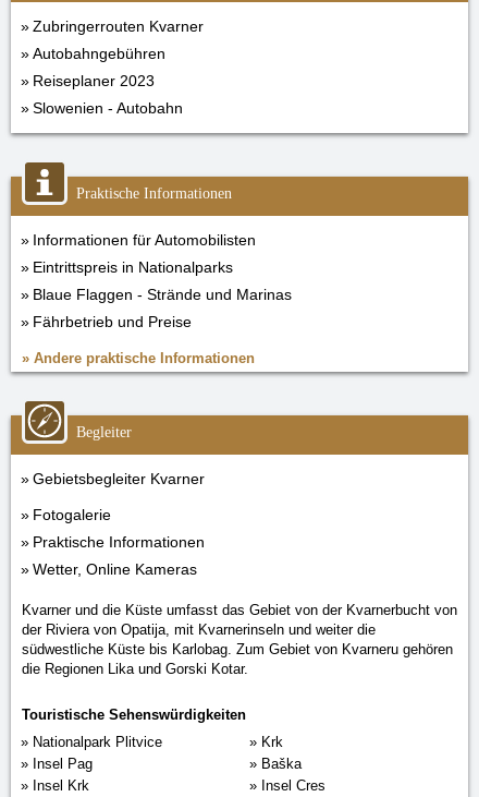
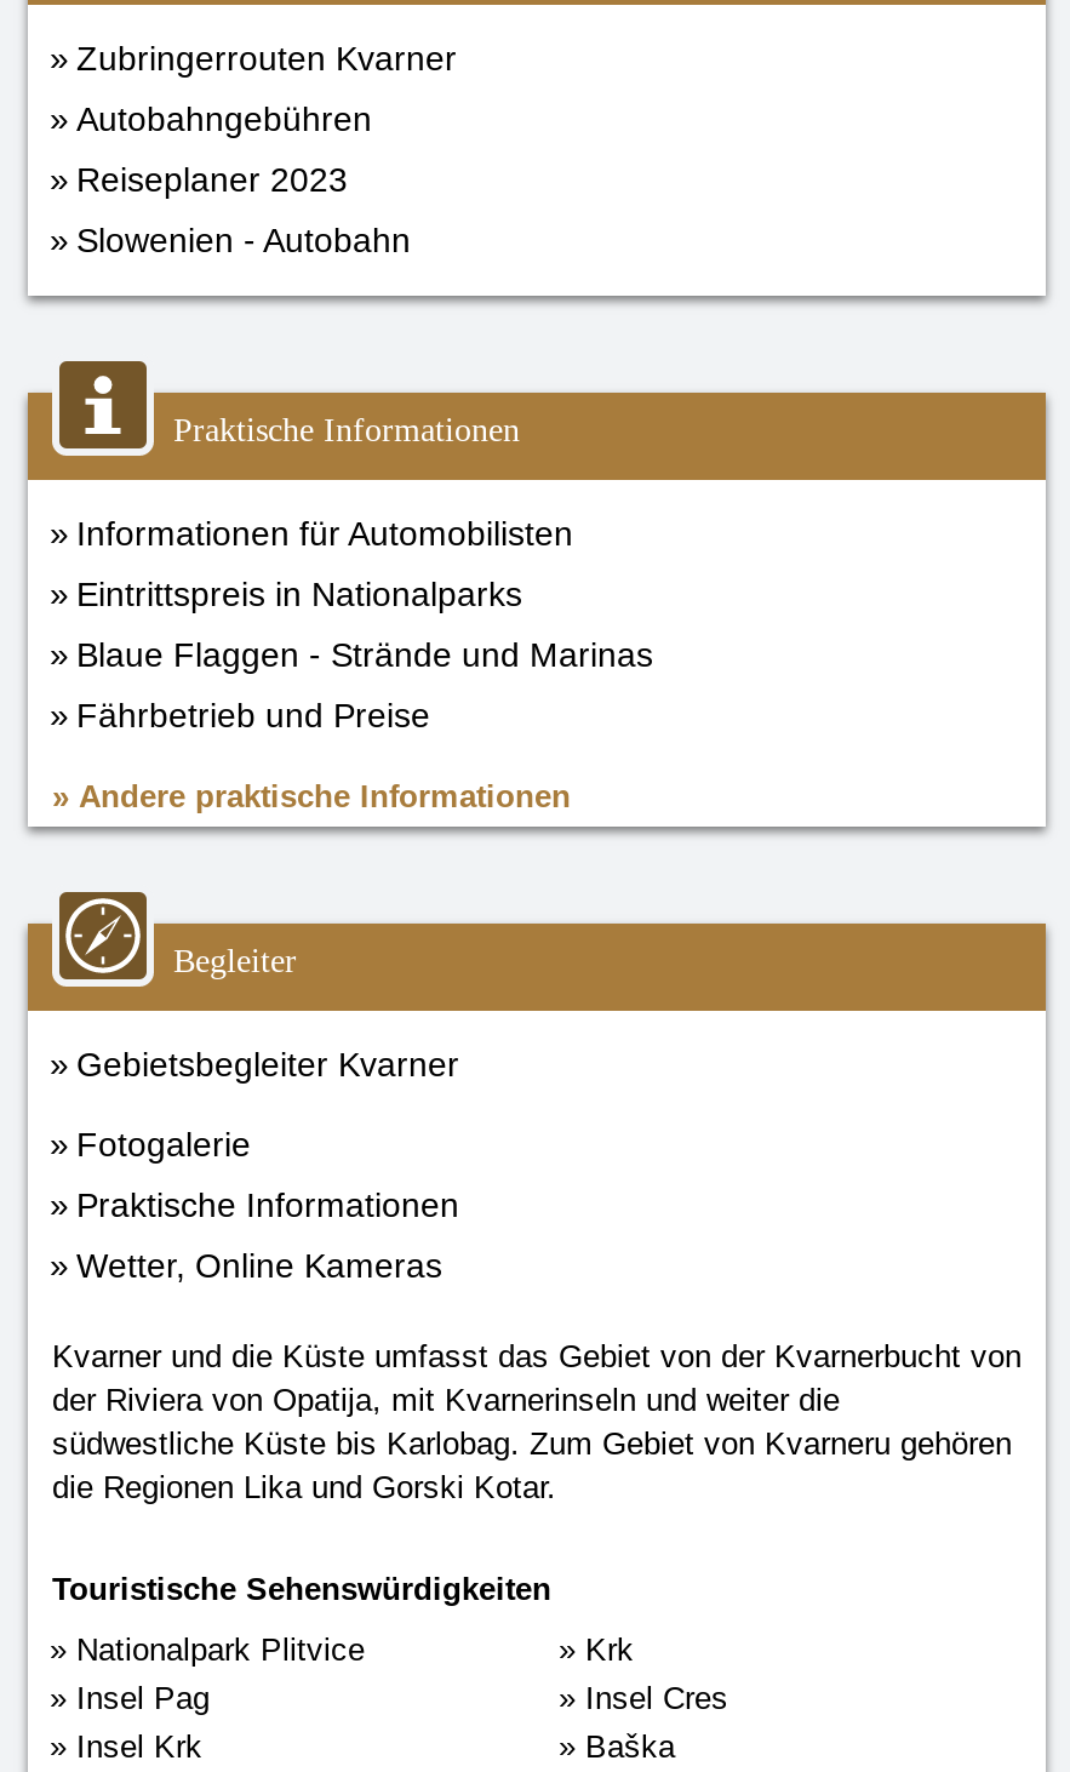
moved [261,756,302,772] -> [585,1728,675,1765]: Baška
moved [261,777,326,794] -> [585,1680,728,1716]: Insel Cres

